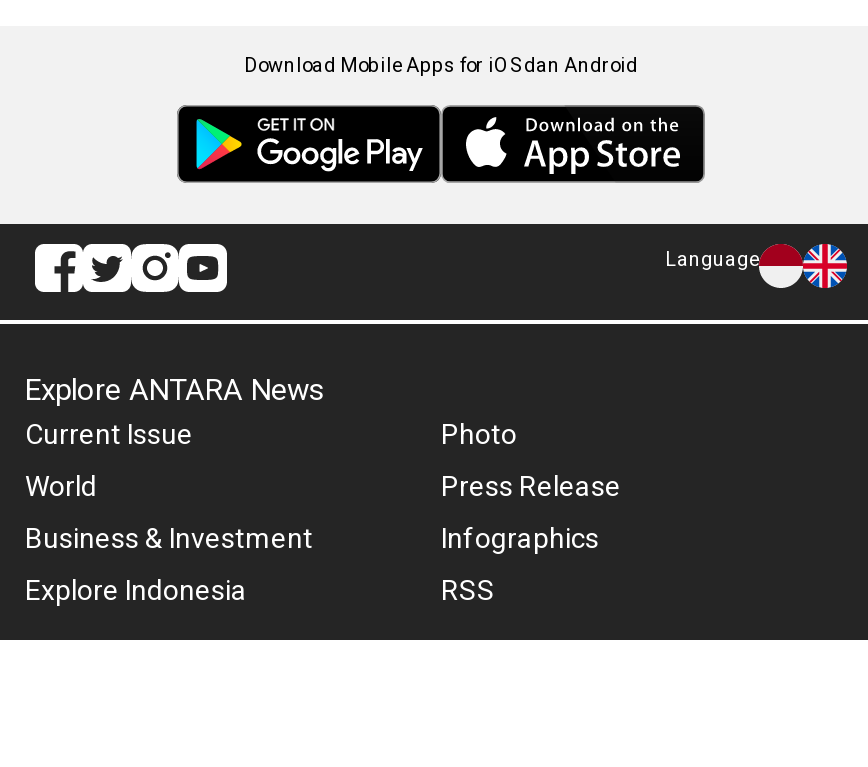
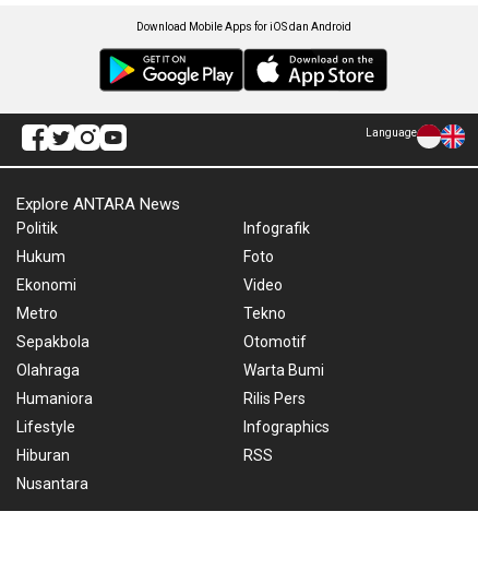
[25,418,313,606] Current Issue | World | Business & Investment | Explore Indonesia -> [16,220,93,492] Politik | Hukum | Ekonomi | Metro | Sepakbola | Olahraga | Humaniora | Lifestyle | Hiburan | Nusantara
[441,418,621,502] Photo | Press Release -> [243,220,324,407] Infografik | Foto | Video | Tekno | Otomotif | Warta Bumi | Rilis Pers

